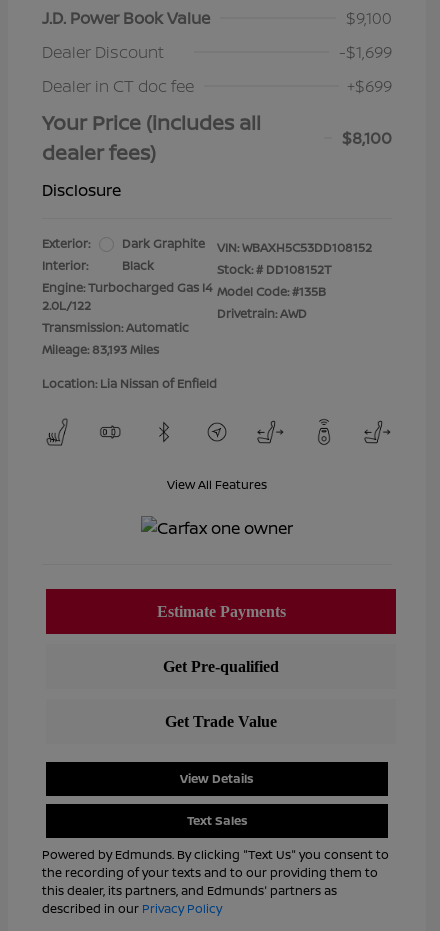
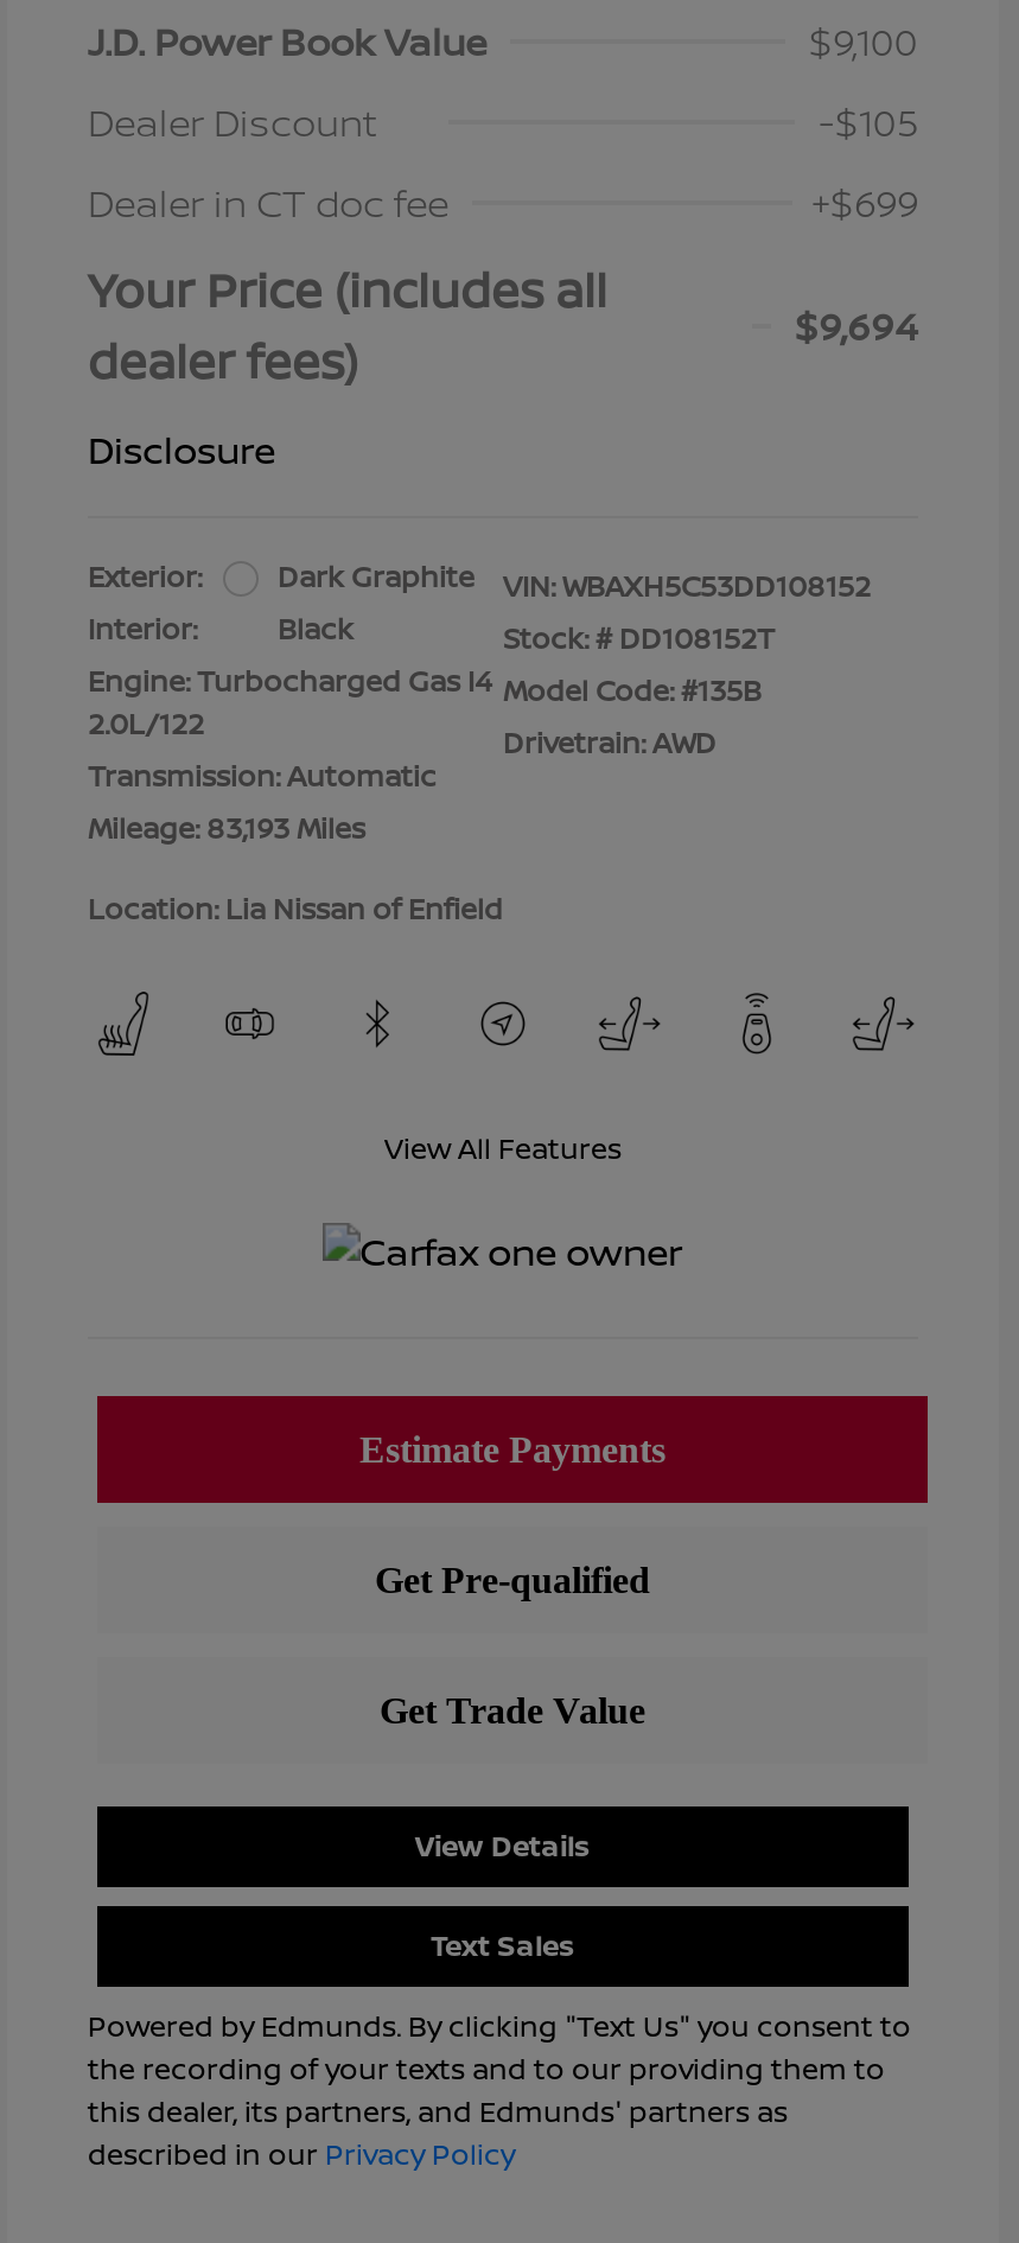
[339,41,392,63] -$1,699 -> [819,96,918,149] -$105
[342,127,392,149] $8,100 -> [795,300,918,353] $9,694

